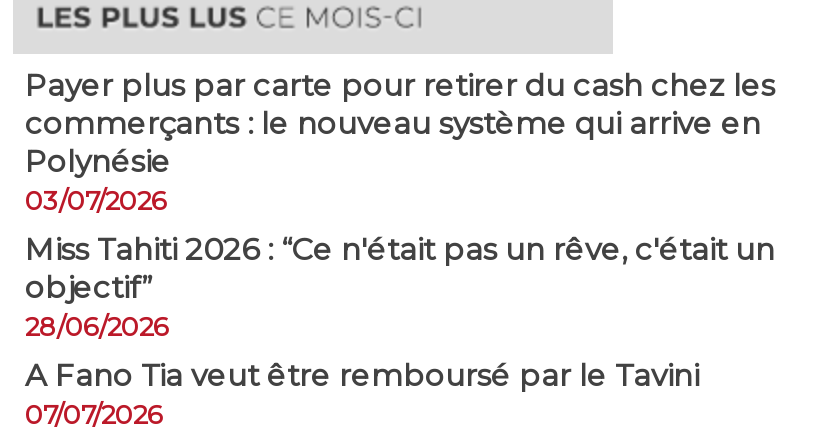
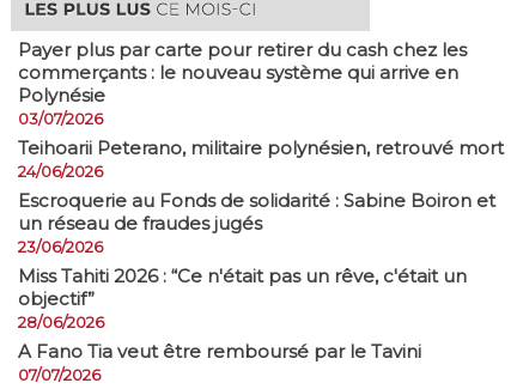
none -> [18,136,504,256] Teihoarii Peterano, militaire polynésien, retrouvé mort | 24/06/2026 | Escroquerie au Fonds de solidarité : Sabine Boiron et | un réseau de fraudes jugés | 23/06/2026

